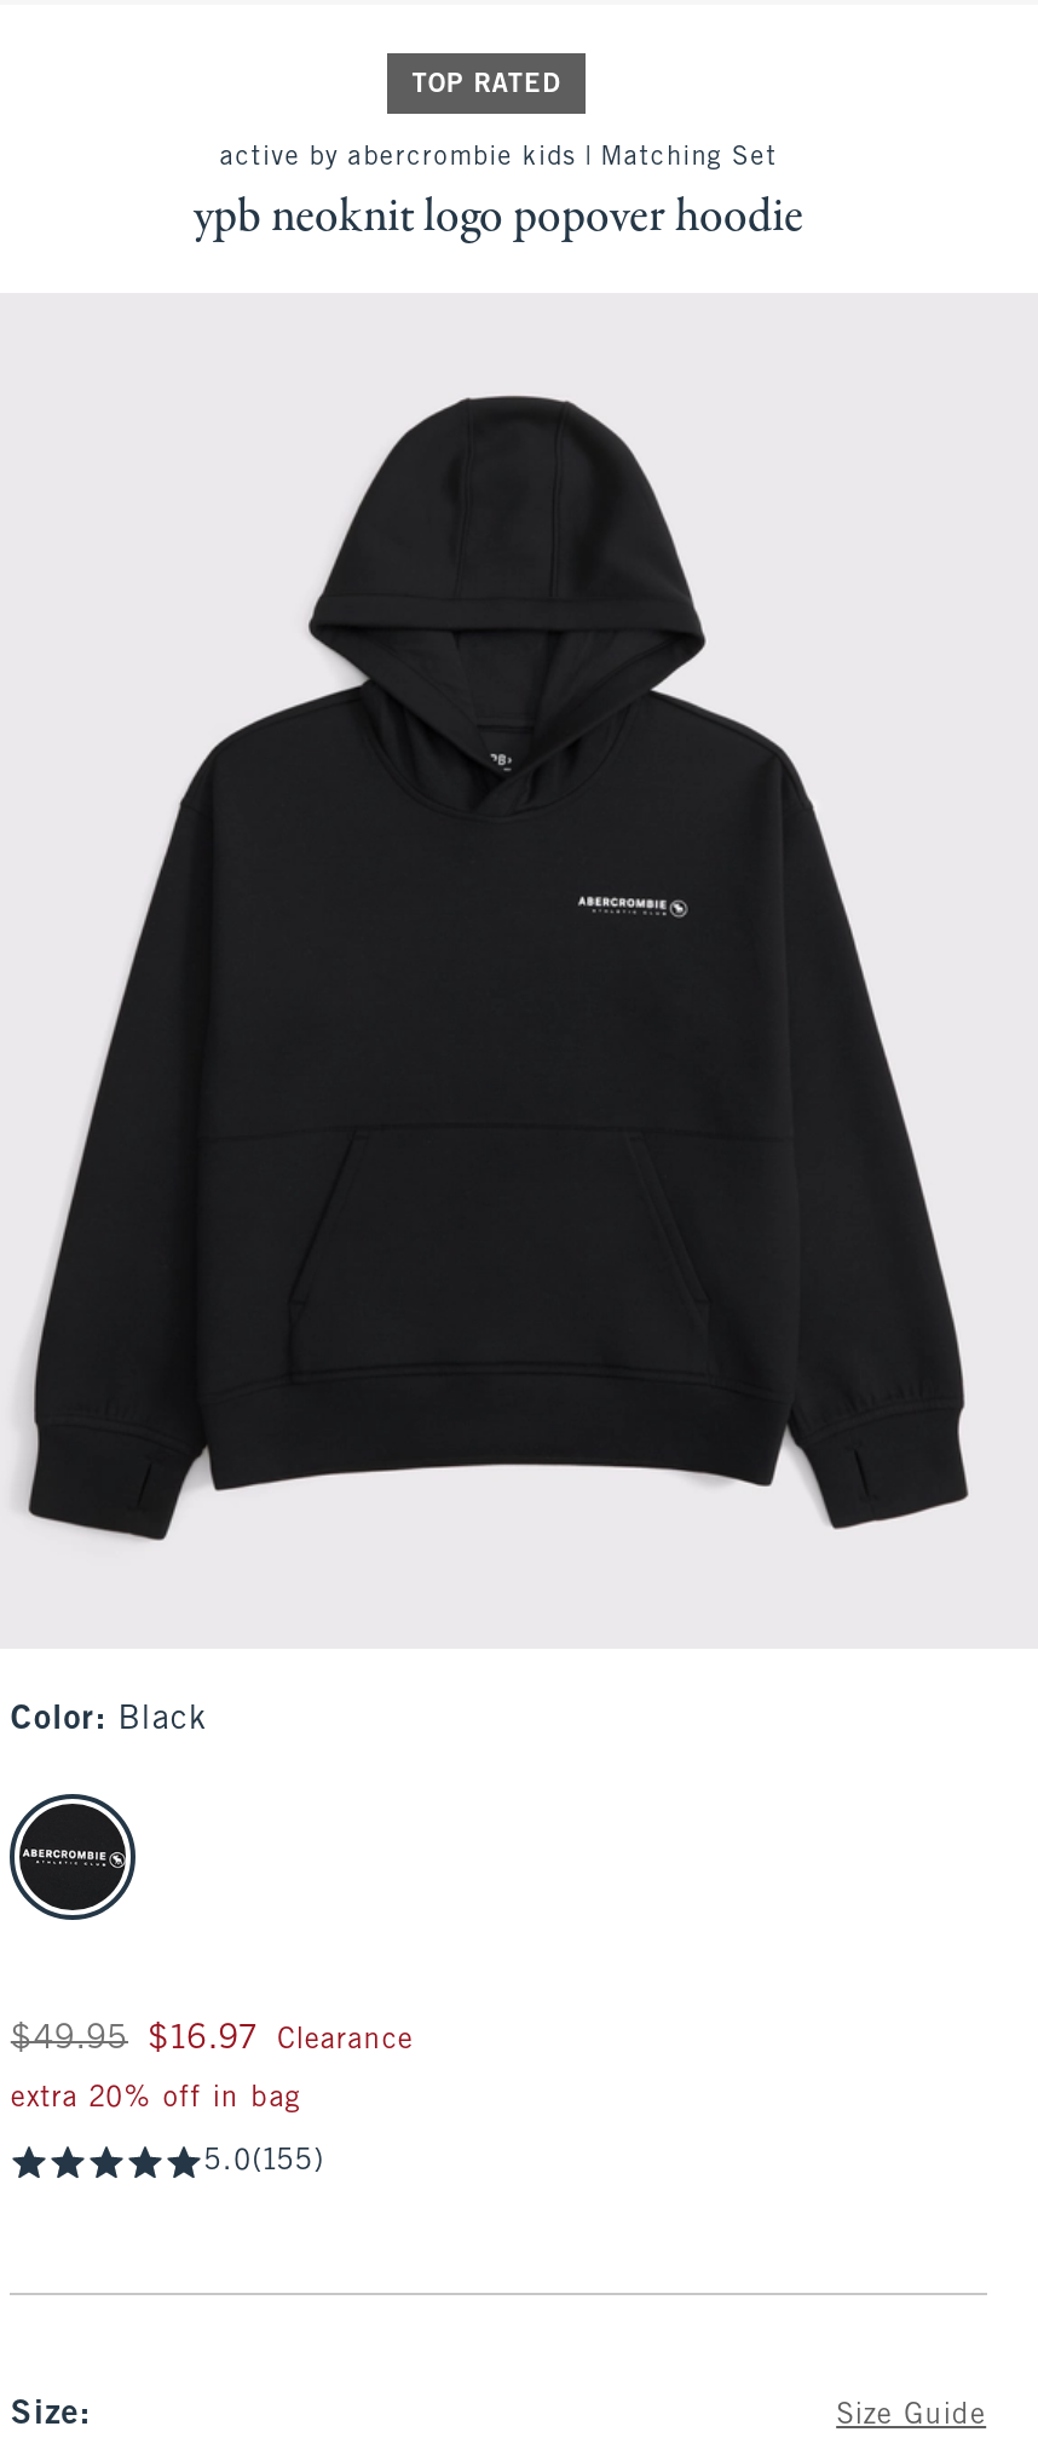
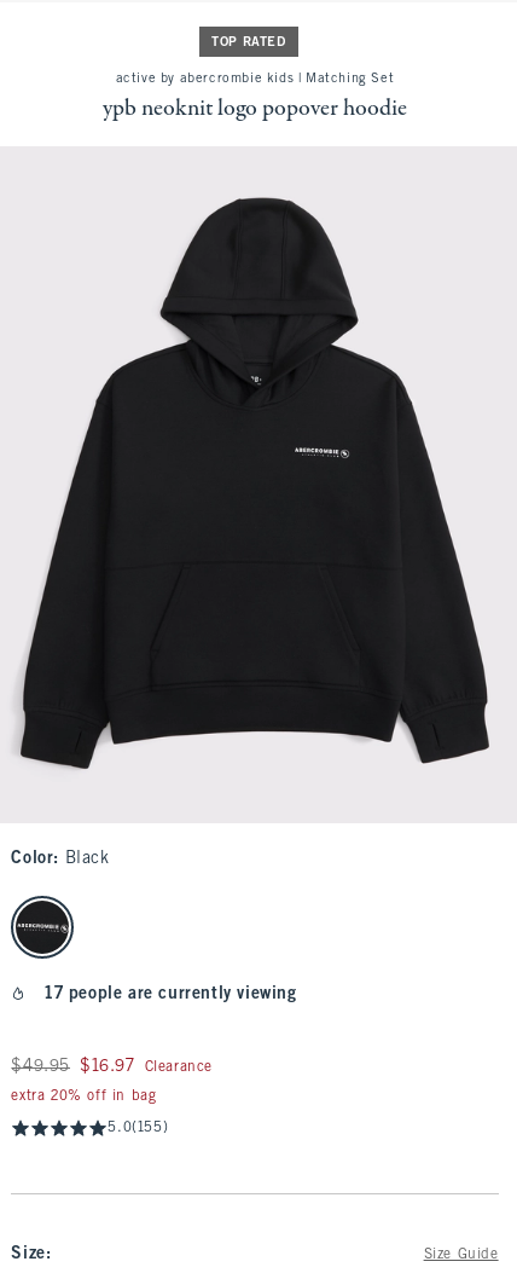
none -> [45,986,297,1002] 17 people are currently viewing

